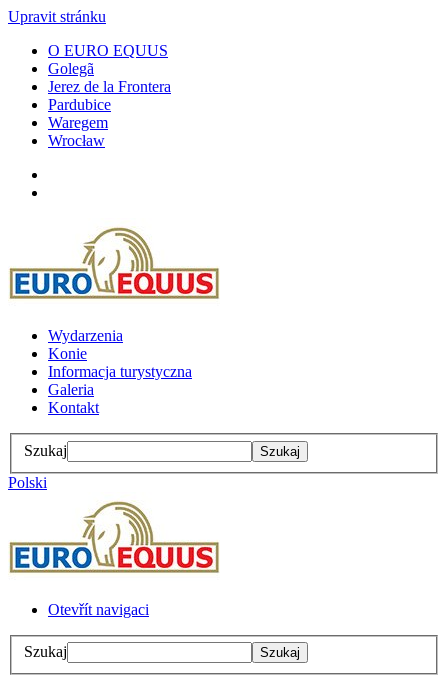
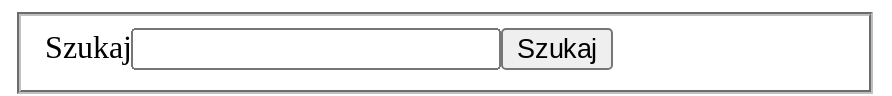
[8,8,171,149] Upravit stránku | O EURO EQUUS | Golegã | Jerez de la Frontera | Pardubice | Waregem | Wrocław -> none
[8,227,300,491] [image] | Wydarzenia | Konie | Informacja turystyczna | Galeria | Kontakt | Szukaj | Szukaj | Polski -> none
[9,501,219,618] [image] | Otevřít navigaci -> none

